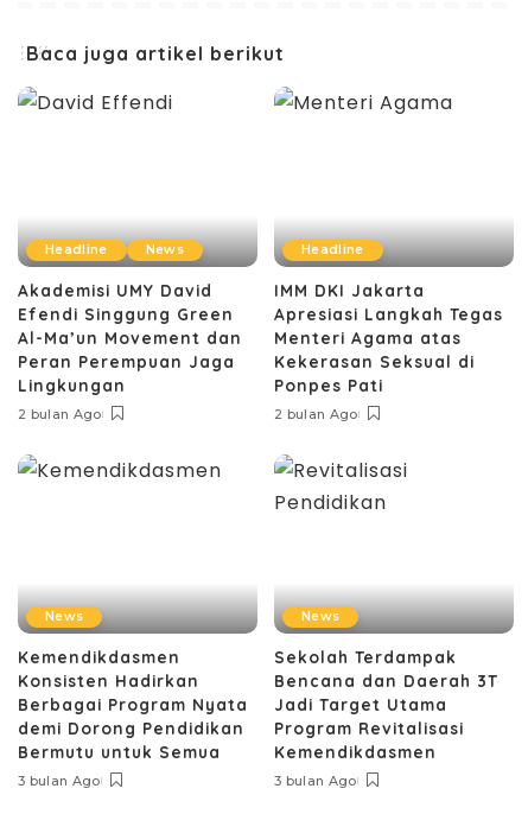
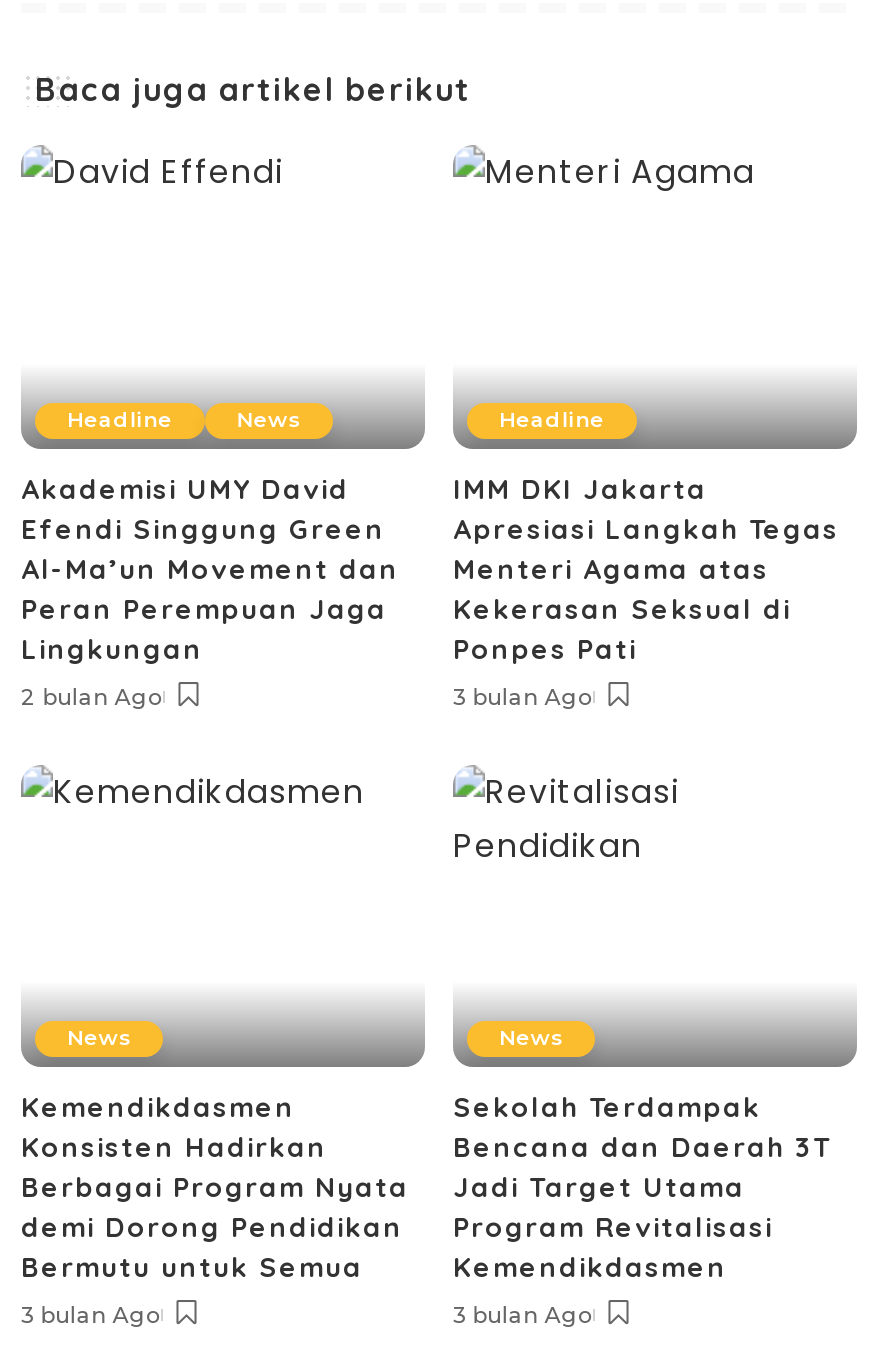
[274,405,358,422] 2 bulan Ago -> [453,682,593,710] 3 bulan Ago

